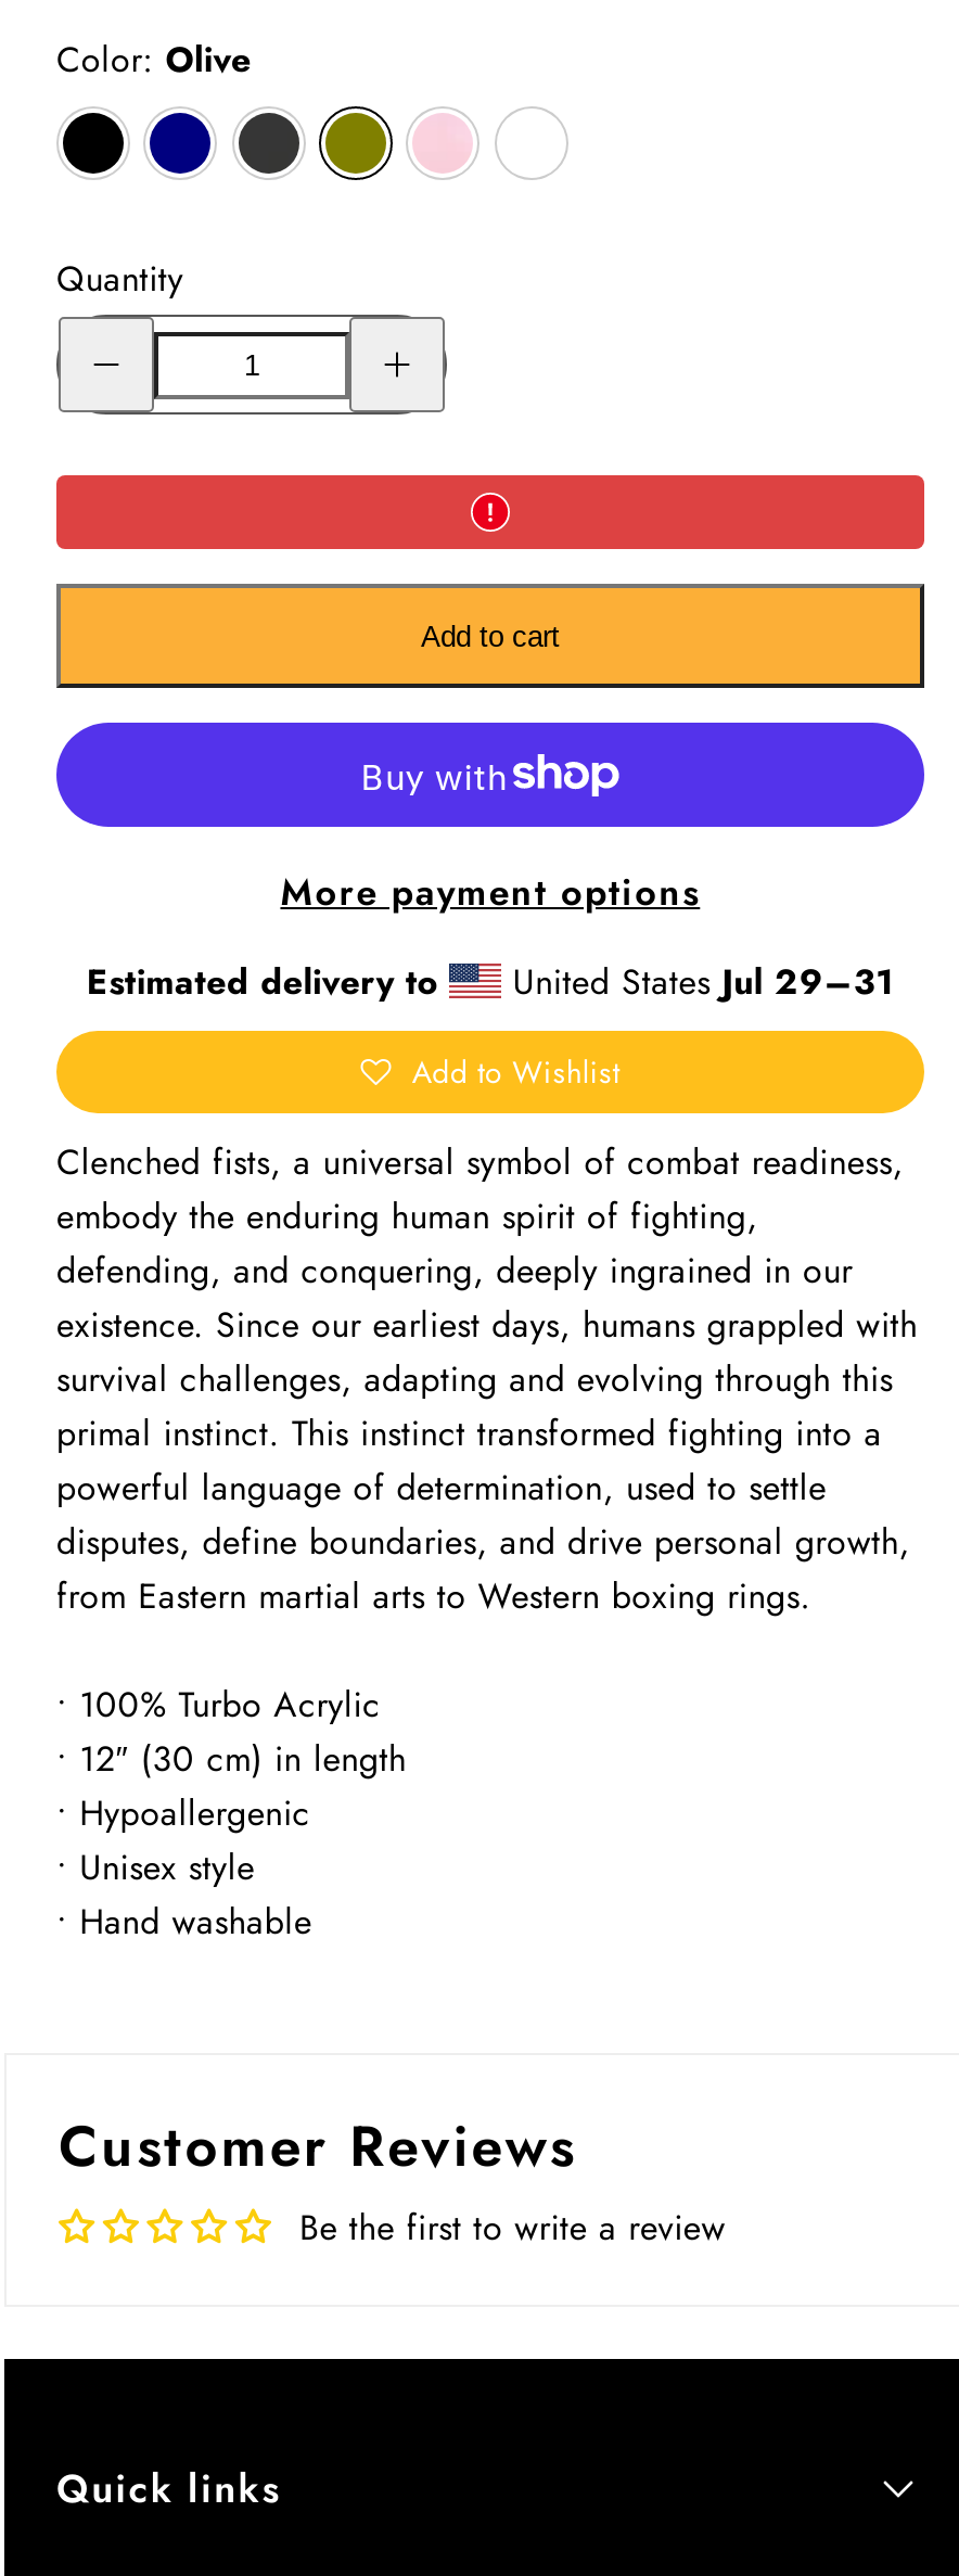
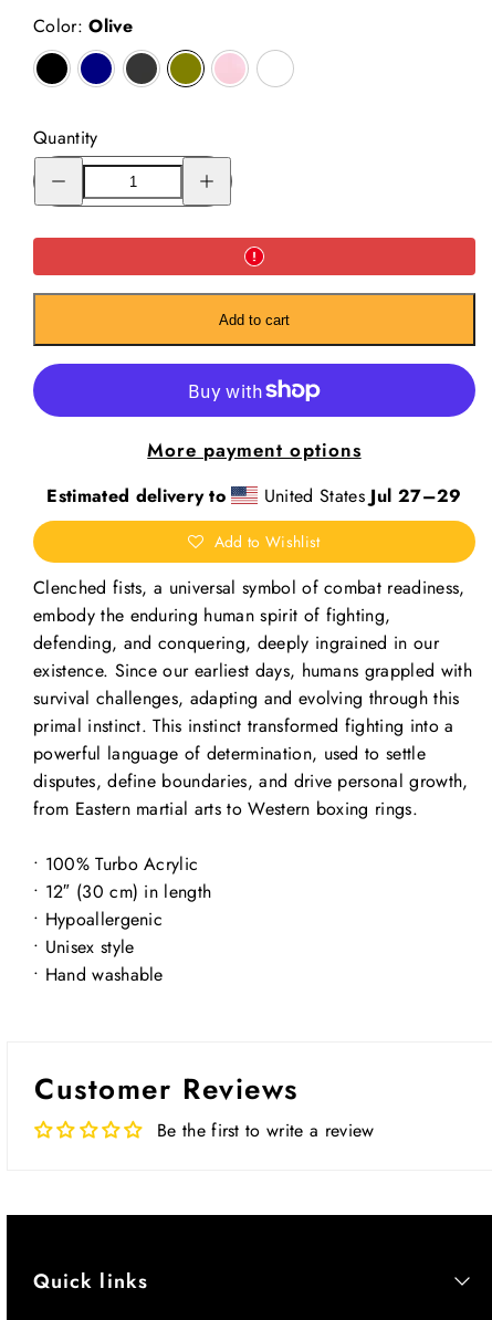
[501,958,894,1008] United States Jul 29–31 -> [258,484,462,509] United States Jul 27–29

